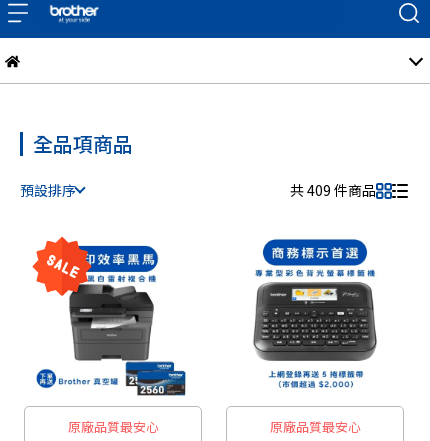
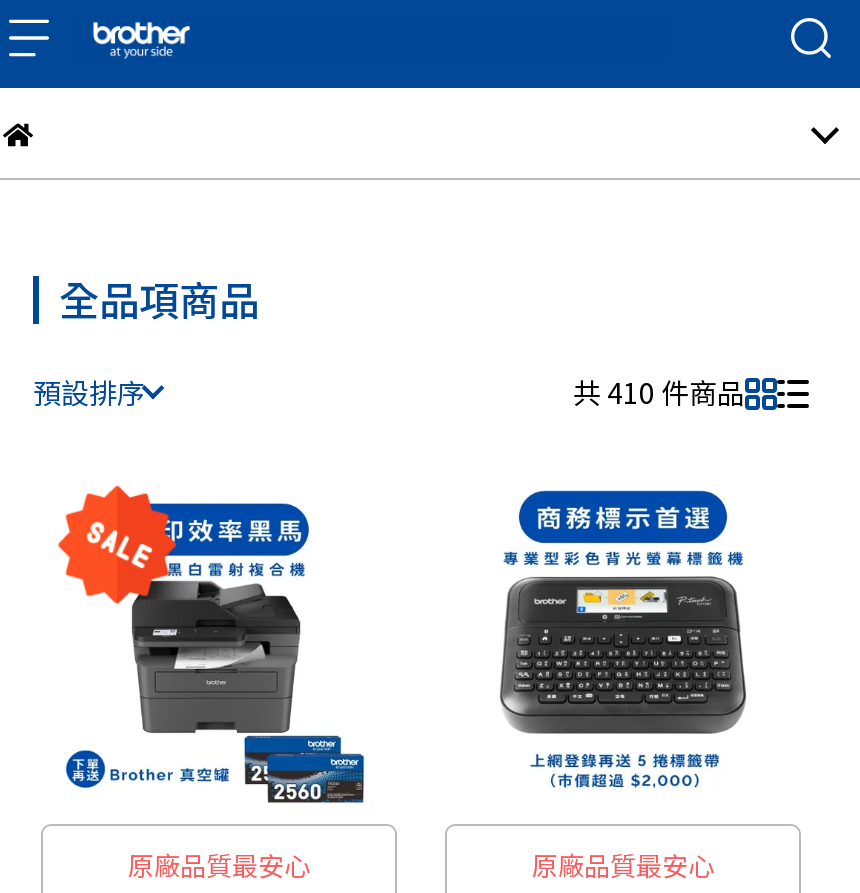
[290,180,376,200] 共 409 件商品 -> [573,372,745,412] 共 410 件商品

